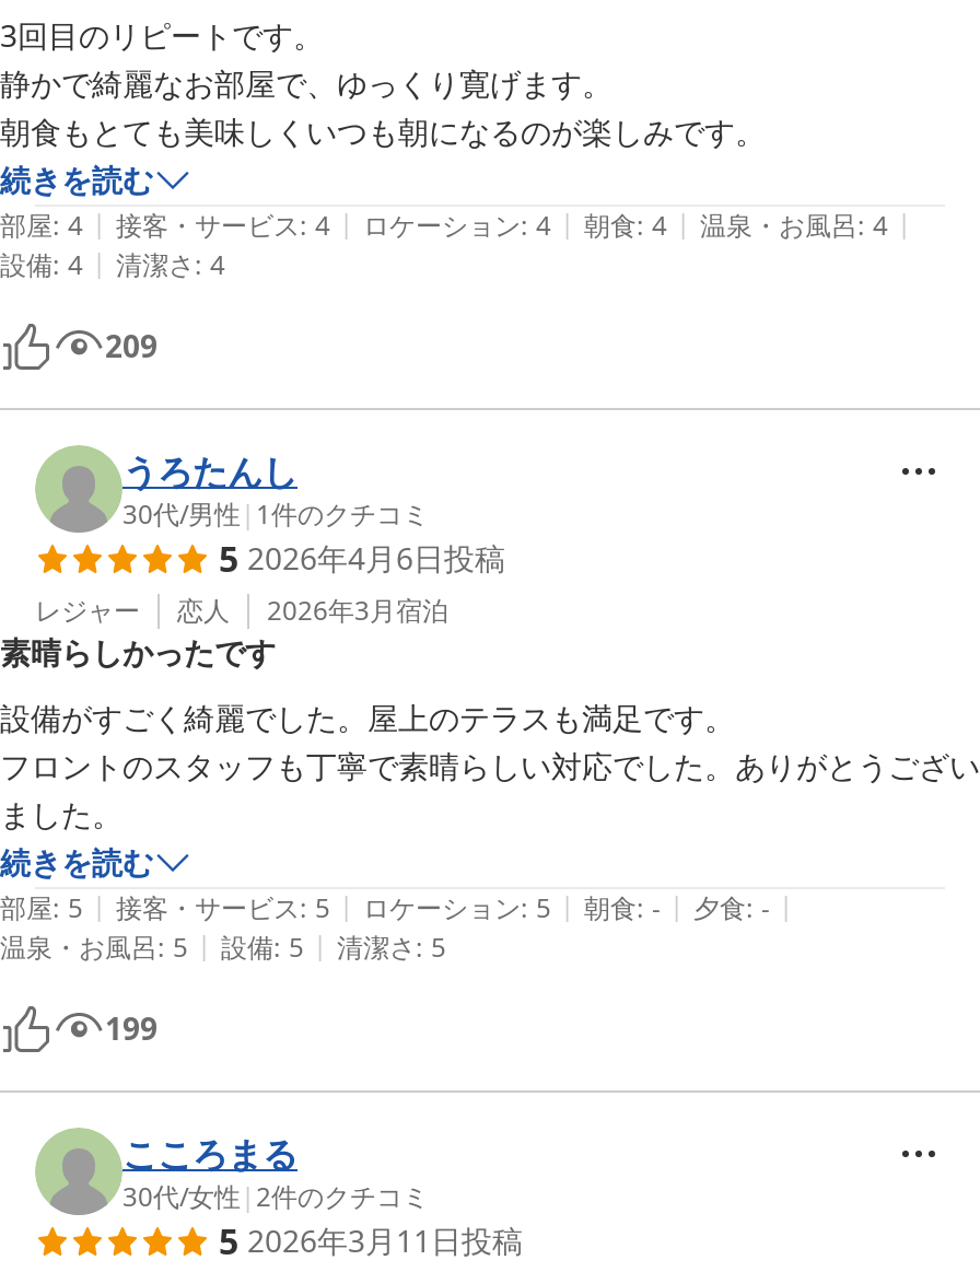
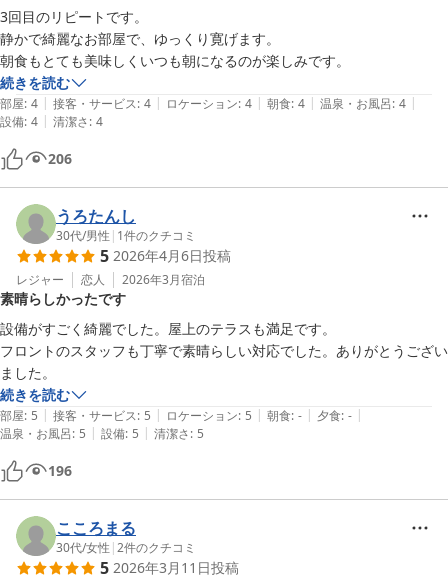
[105,325,157,366] 209 -> [48,149,72,168] 206
[105,1007,157,1049] 199 -> [48,461,72,480] 196

